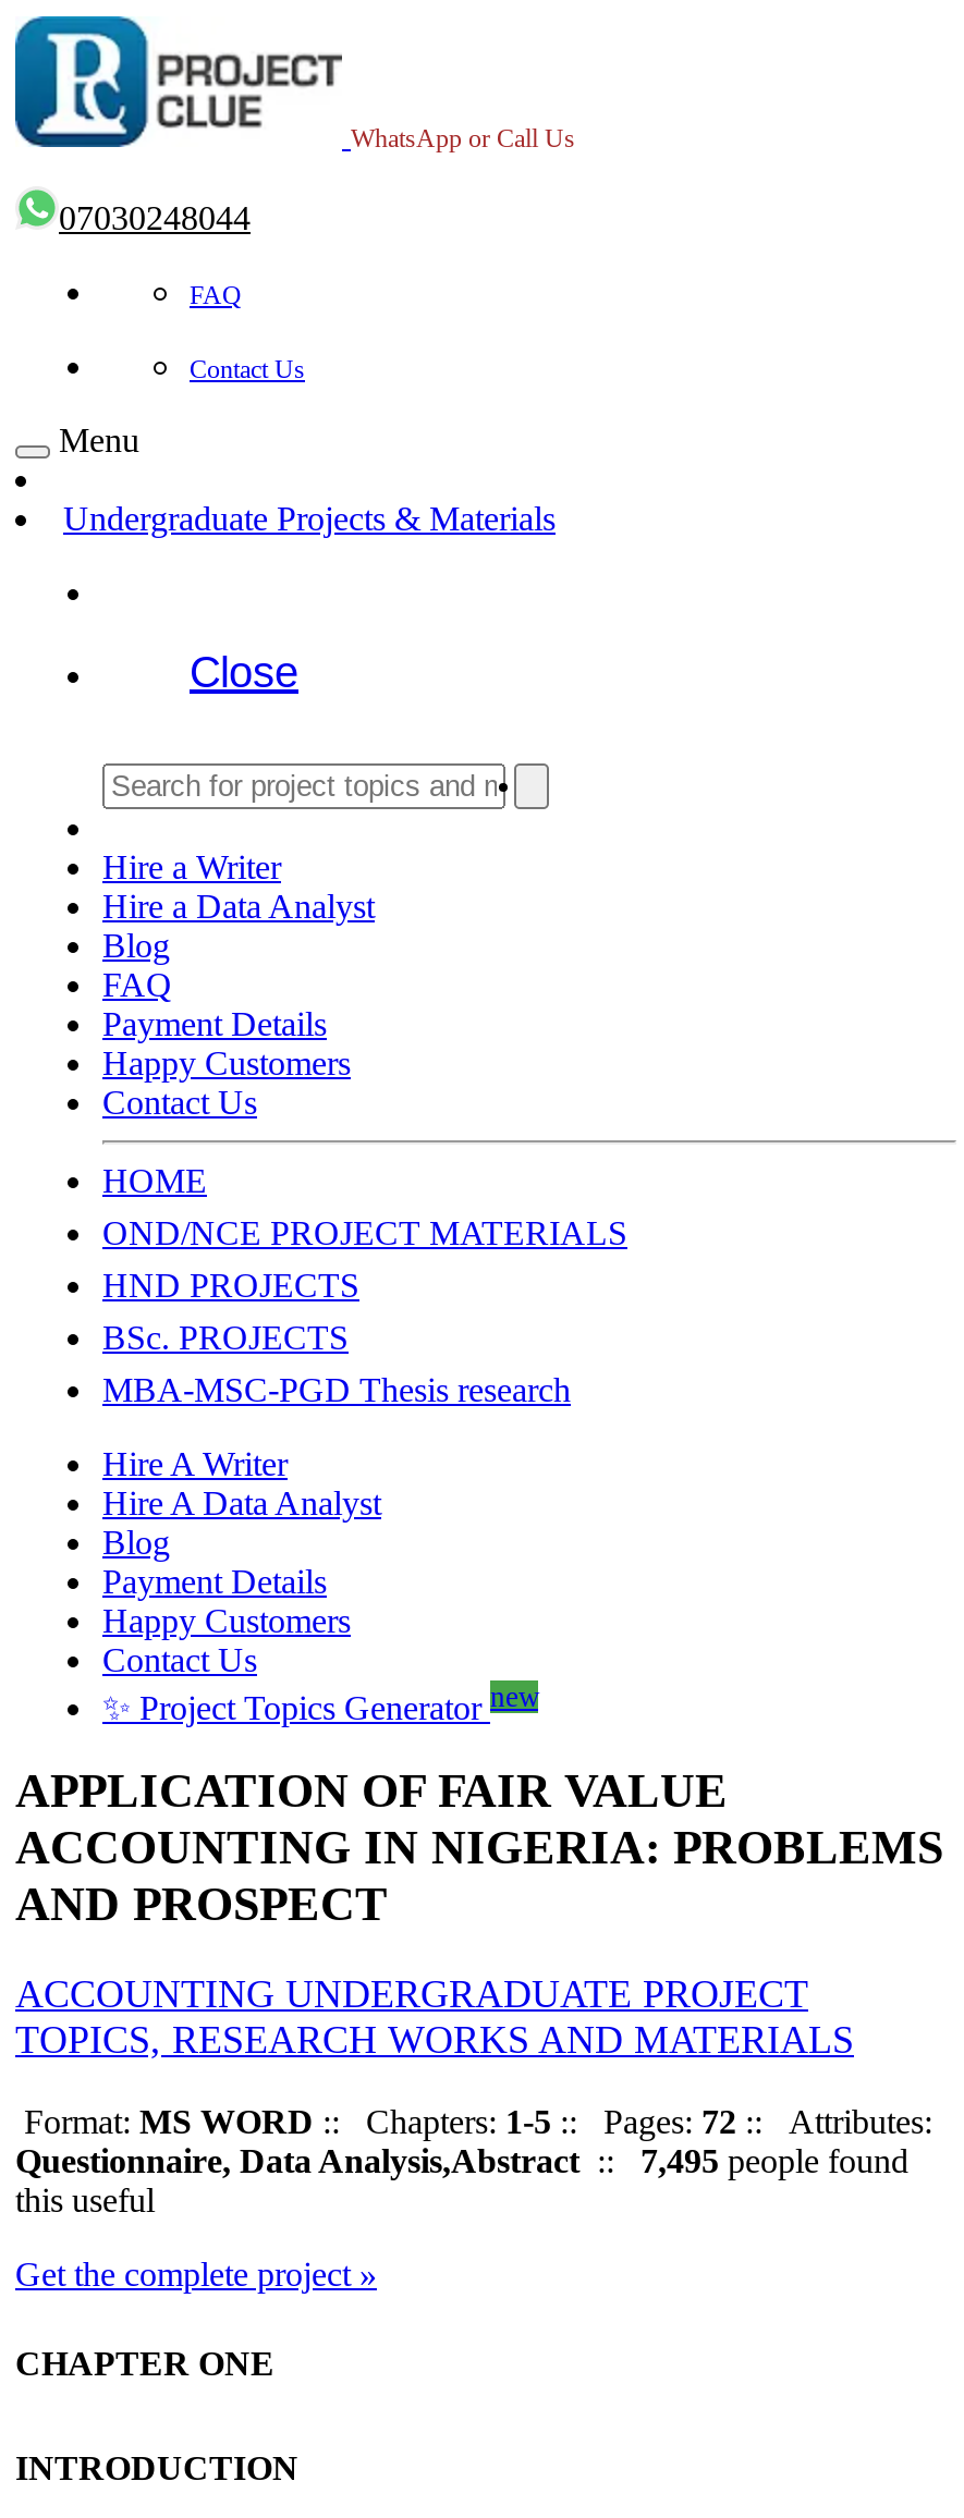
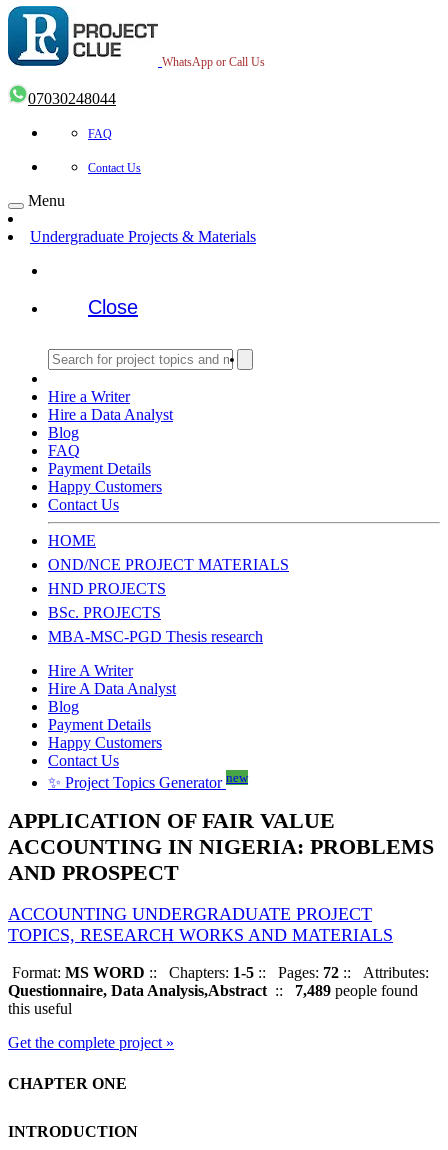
[15,2143,908,2180] Questionnaire, Data Analysis,Abstract:: 7,495 people found -> [8,982,418,999] Questionnaire, Data Analysis,Abstract:: 7,489 people found

